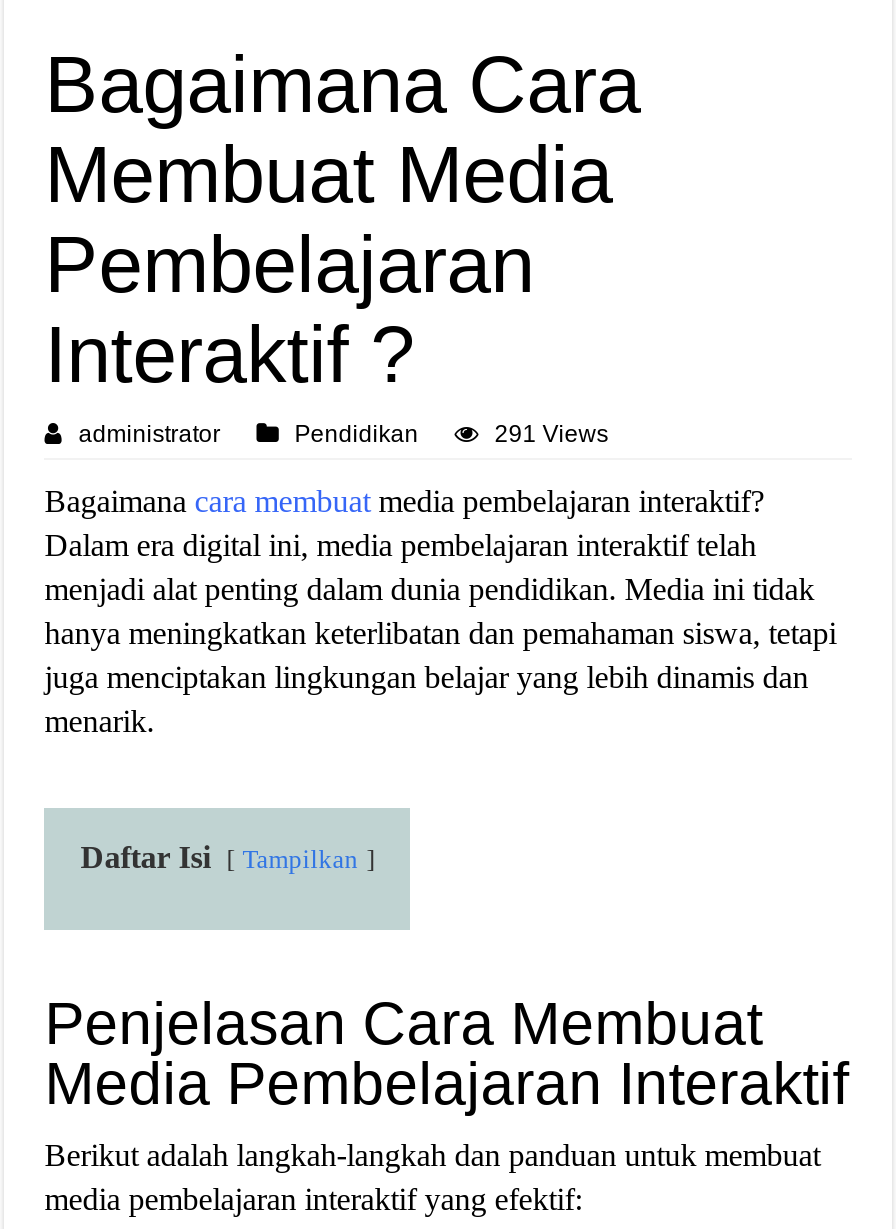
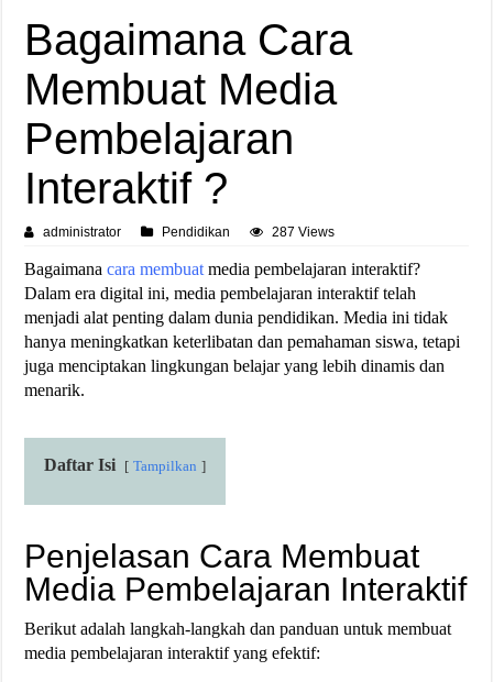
[494,419,608,447] 291 Views -> [272,224,335,239] 287 Views

